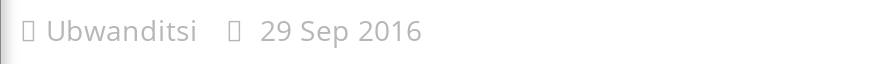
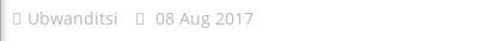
[46,11,422,49] Ubwanditsi 29 Sep 2016 -> [28,7,254,30] Ubwanditsi 08 Aug 2017

